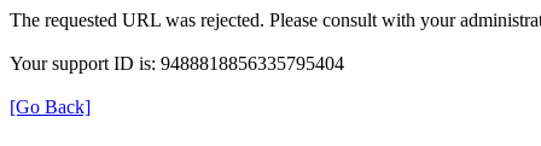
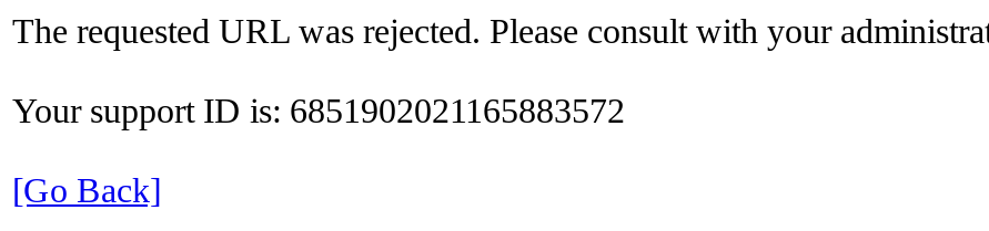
[10,53,344,74] Your support ID is: 9488818856335795404 -> [12,92,625,129] Your support ID is: 6851902021165883572

